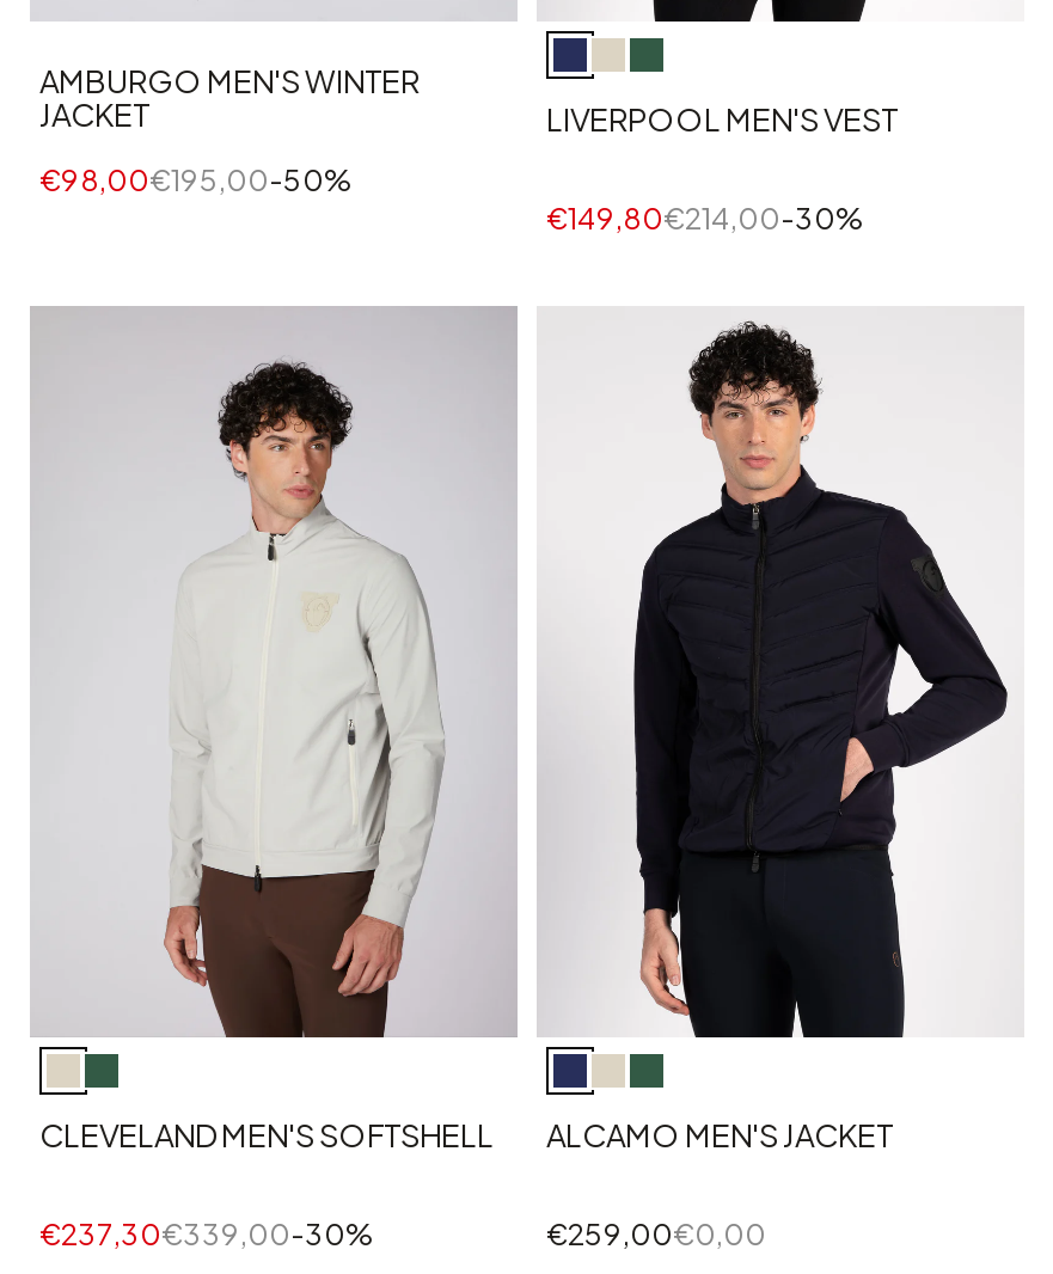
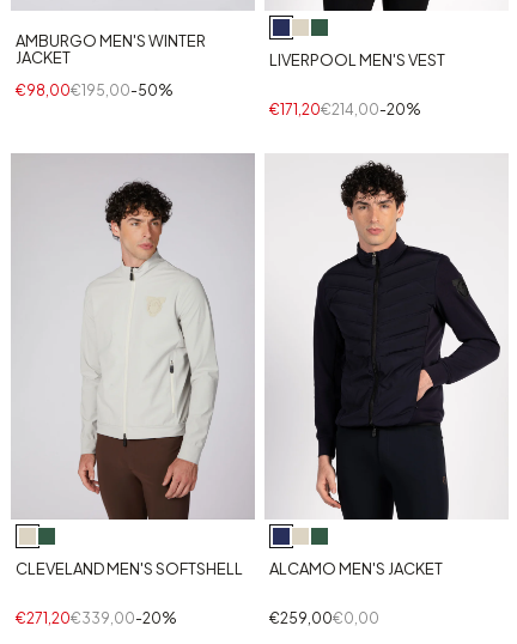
[546,201,867,237] €149,80€214,00-30% -> [269,101,421,119] €171,20€214,00-20%
[39,1217,376,1252] €237,30€339,00-30% -> [16,609,177,627] €271,20€339,00-20%

